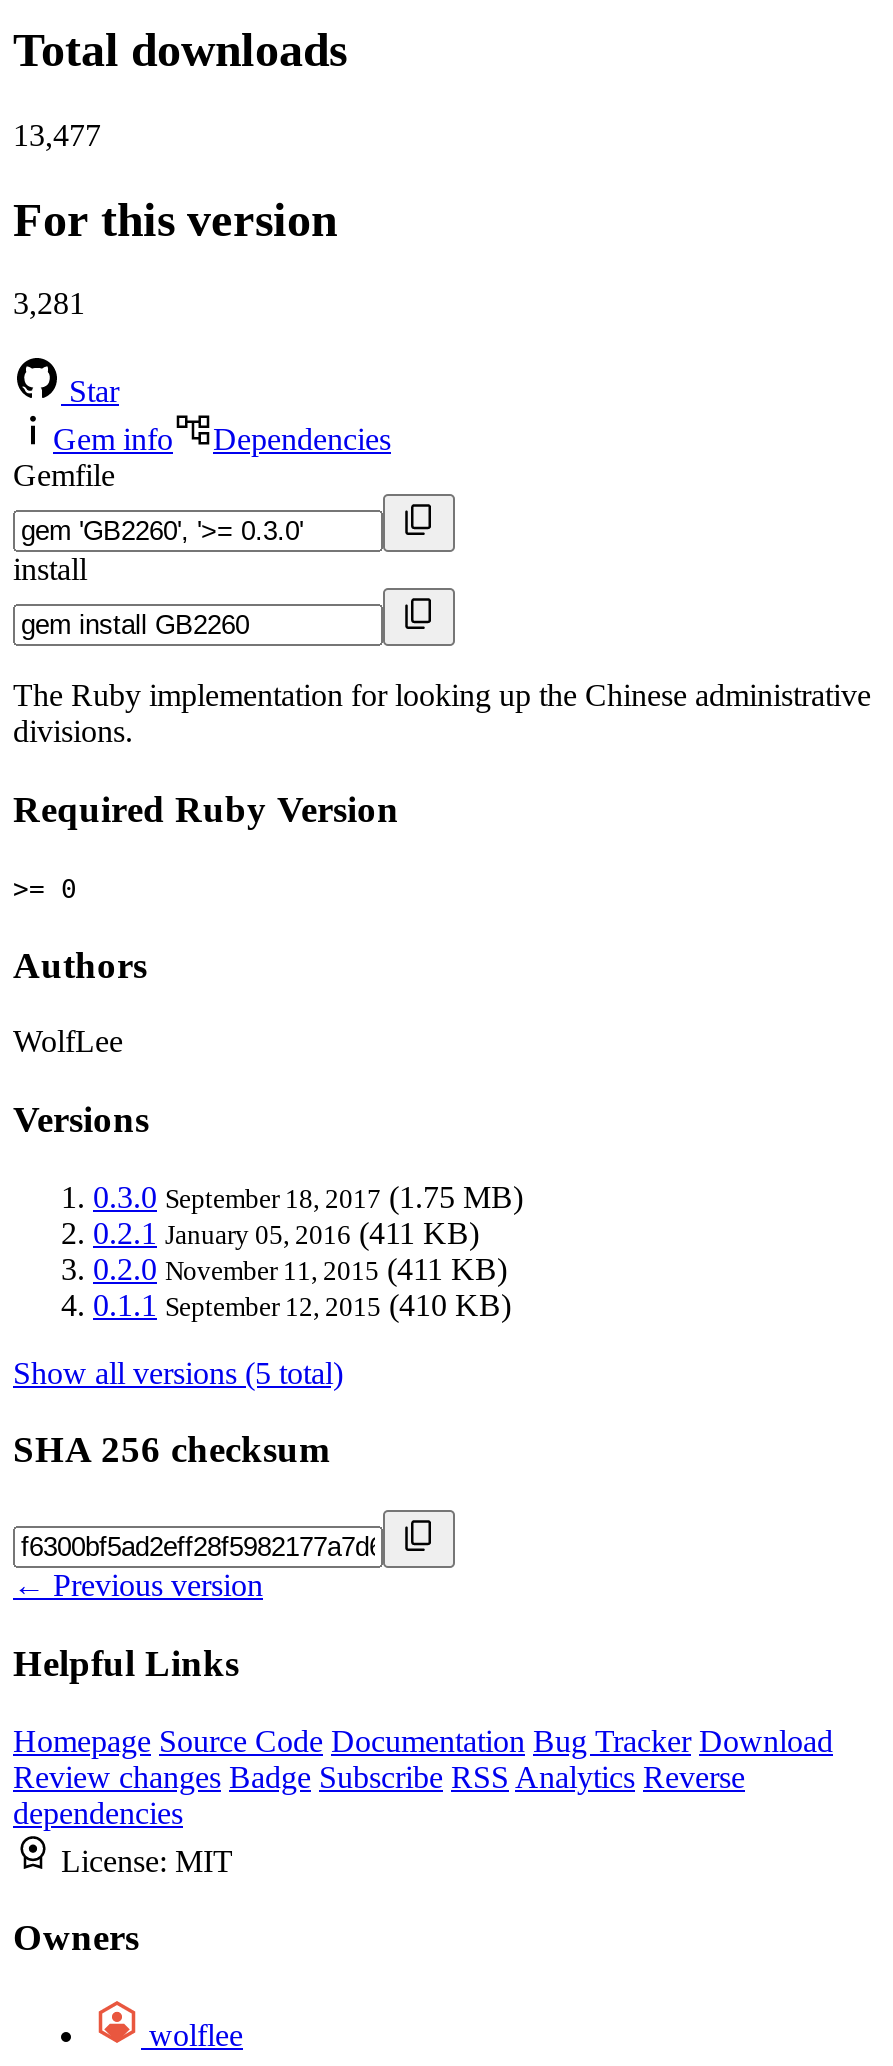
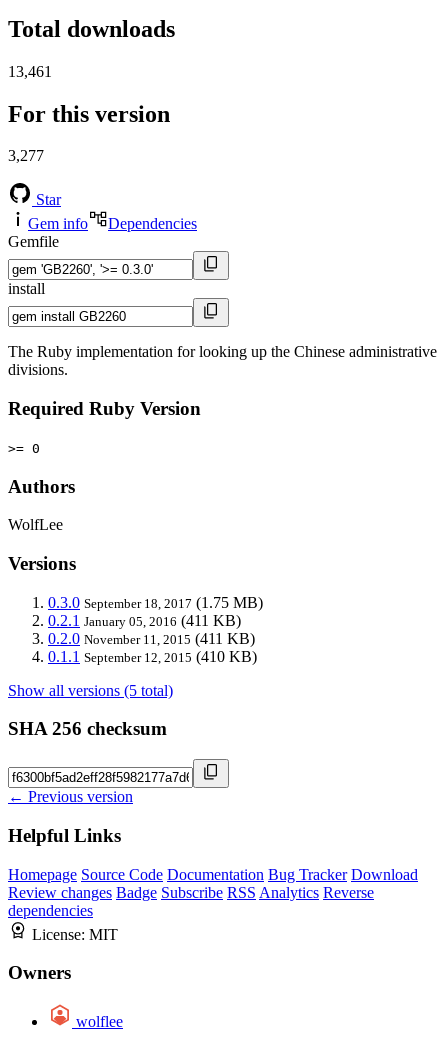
[13,117,101,151] 13,477 -> [8,63,52,80] 13,461
[13,287,85,321] 3,281 -> [8,147,44,164] 3,277

